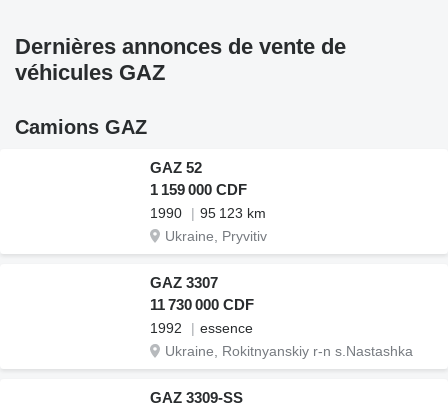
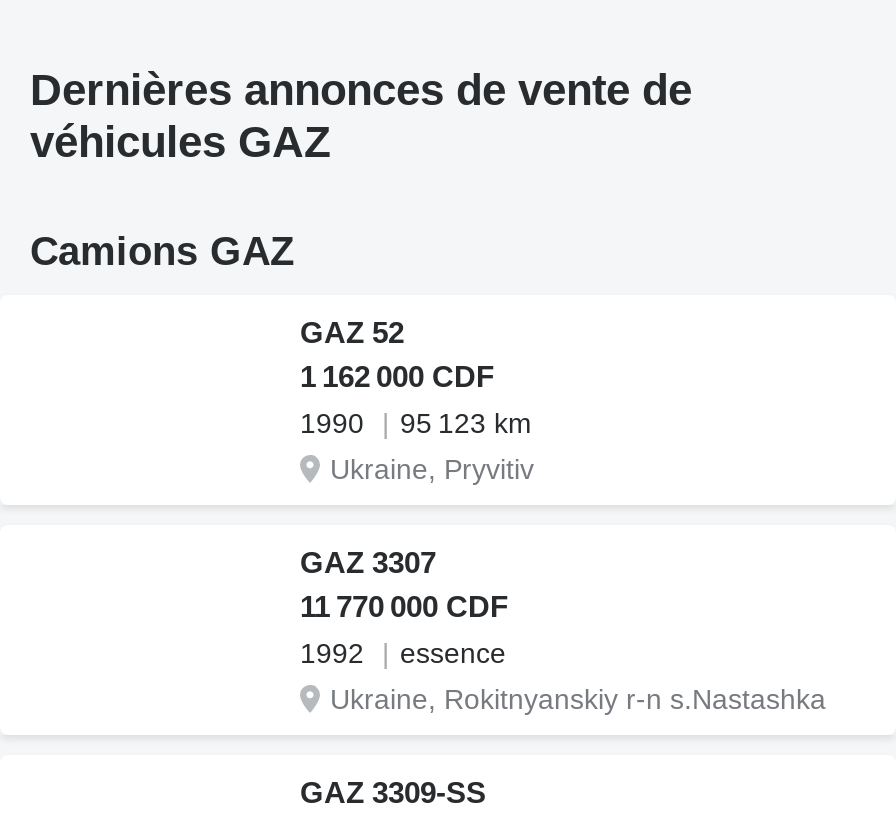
[150,181,247,198] 1 159 000 CDF -> [300,359,494,393] 1 162 000 CDF
[150,296,254,313] 11 730 000 CDF -> [300,589,508,623] 11 770 000 CDF

